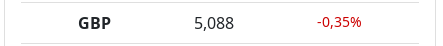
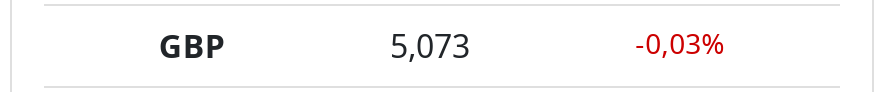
[194,12,234,34] 5,088 -> [390,23,470,67] 5,073
[317,12,362,31] -0,35% -> [635,23,725,61] -0,03%

